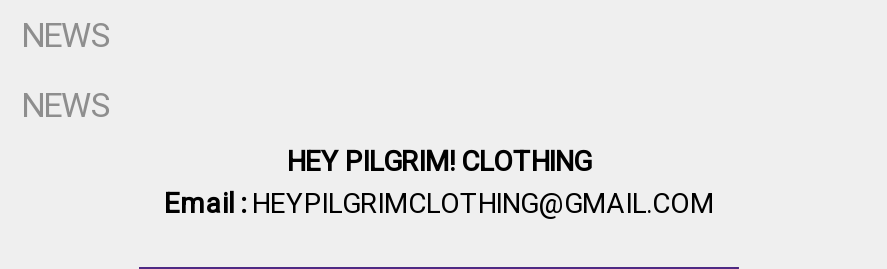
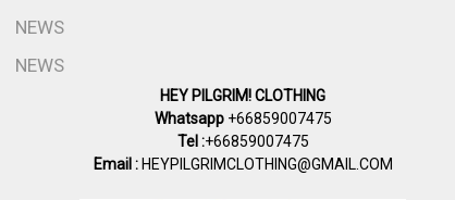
none -> [154,110,331,150] Whatsapp +66859007475 | Tel : +66859007475

